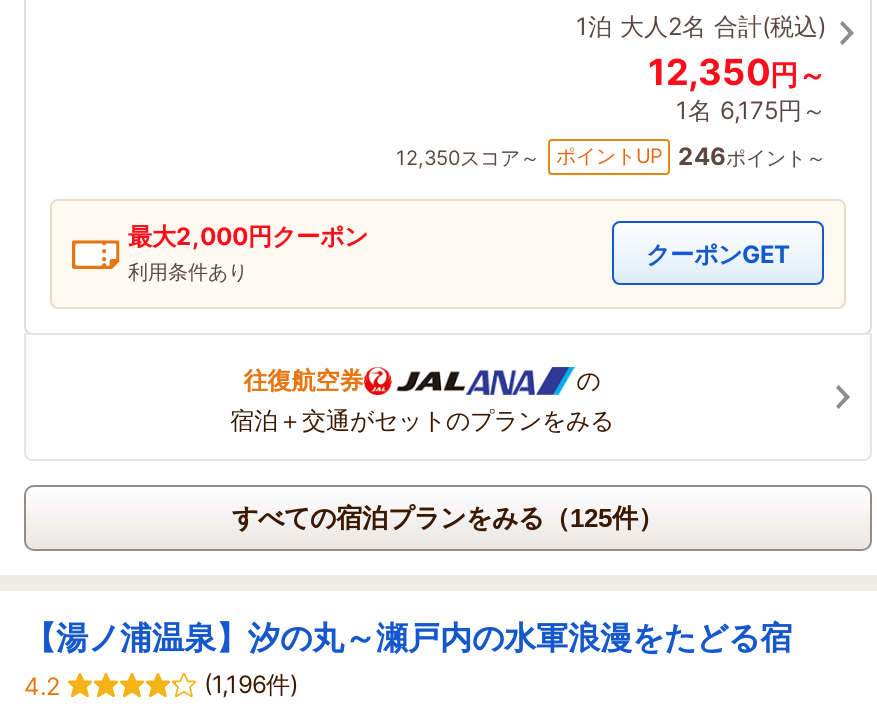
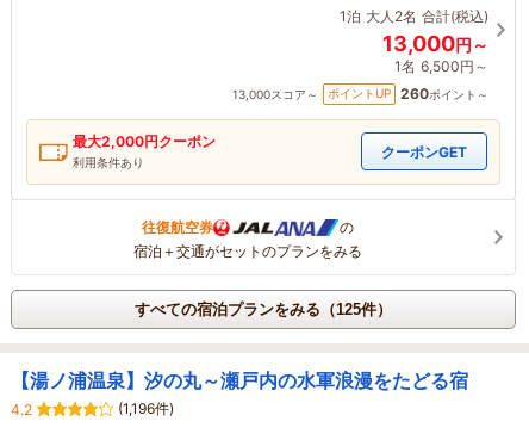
[648,50,826,92] 12,350円～ -> [382,31,488,56] 13,000円～
[676,94,826,124] 1名 6,175円～ -> [394,57,488,75] 1名 6,500円～
[396,144,540,168] 12,350スコア～ -> [232,87,318,101] 13,000スコア～
[678,140,826,170] 246ポイント～ -> [400,84,488,102] 260ポイント～

